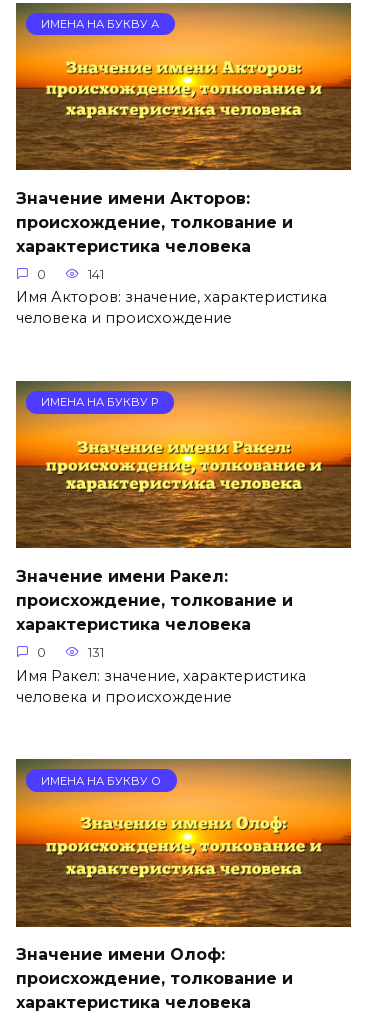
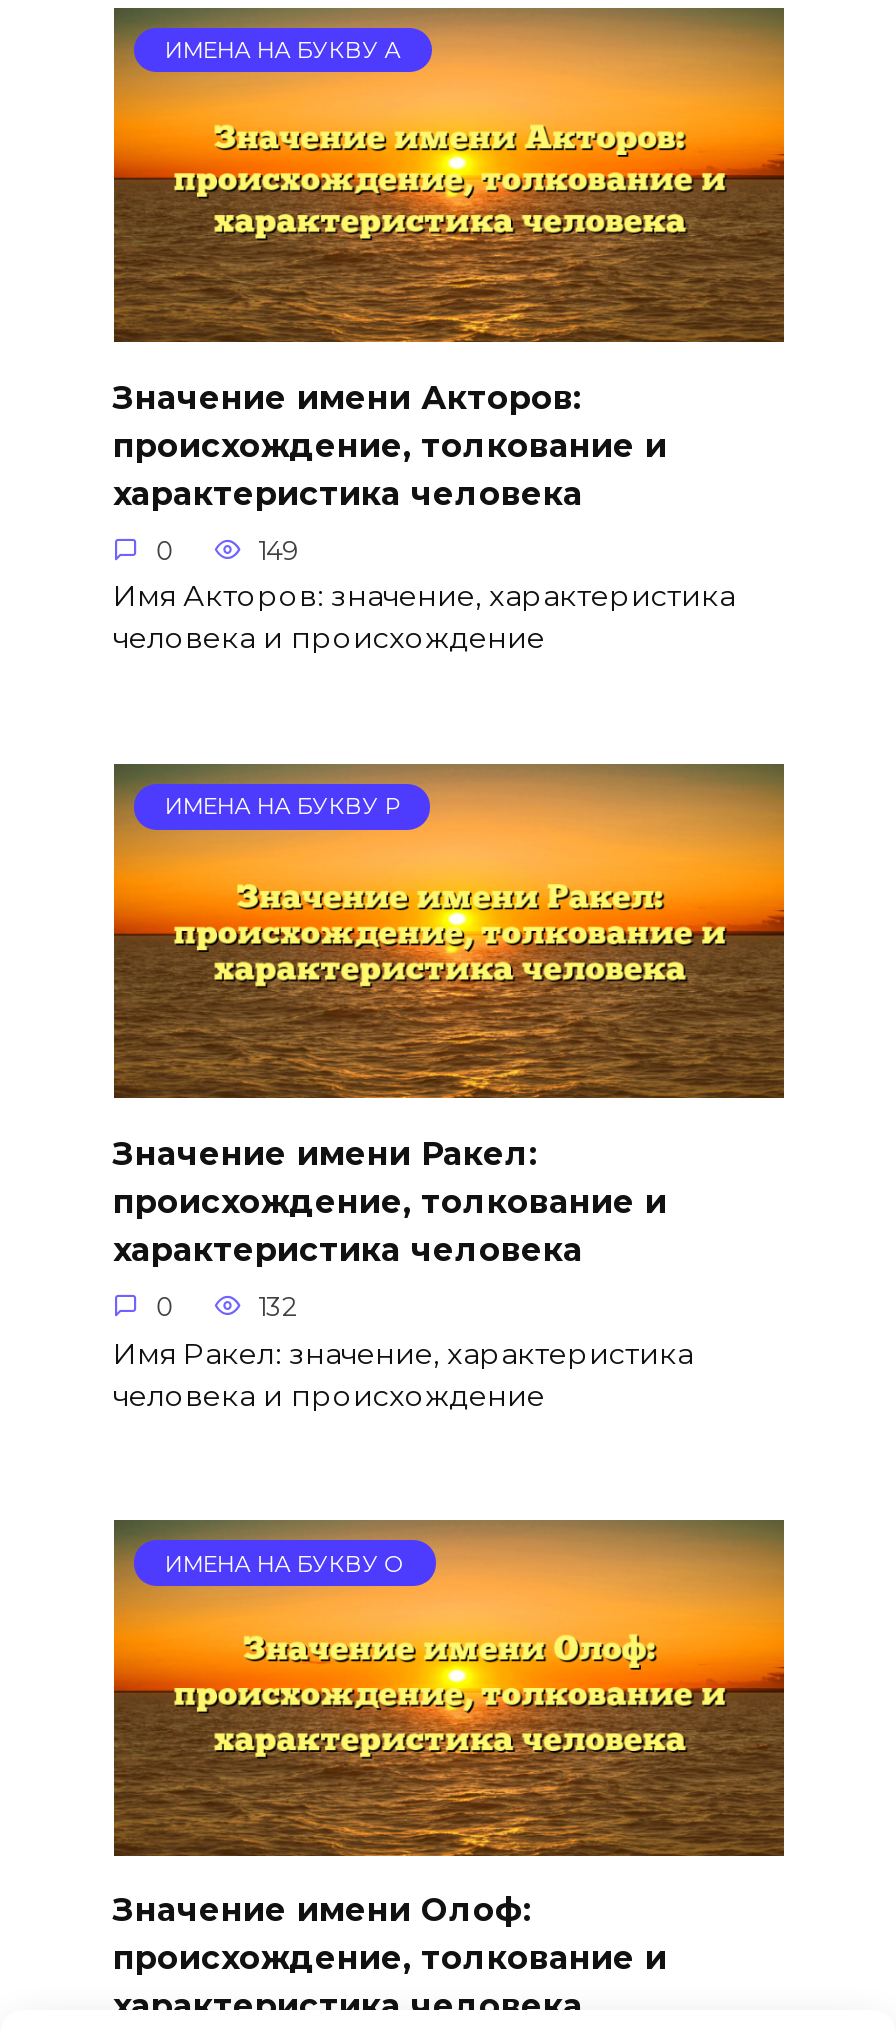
[88,267,104,282] 141 -> [258,535,298,565] 149
[88,645,104,660] 131 -> [258,1292,296,1322] 132

